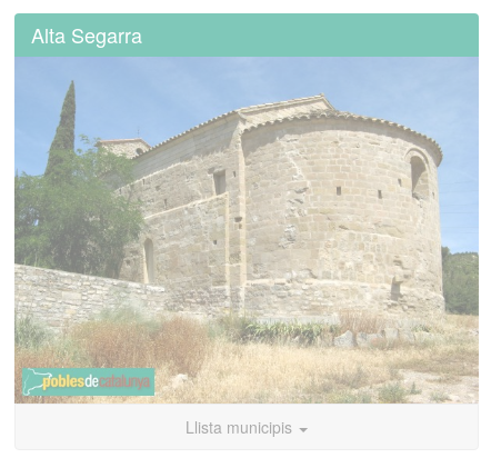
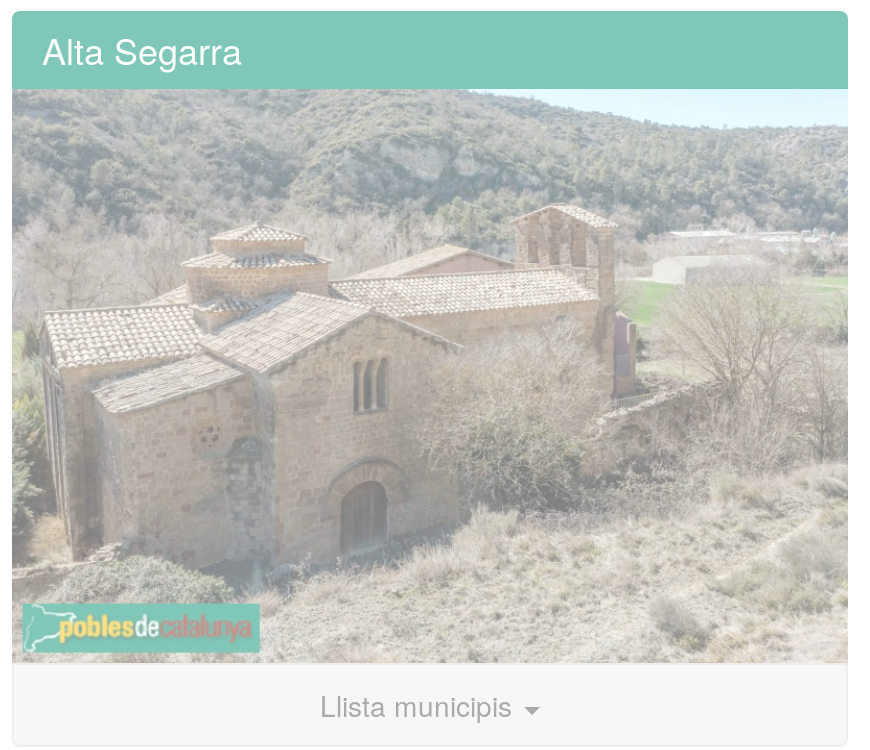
[13,57,480,404] [image] -> [10,88,850,664] [image]

